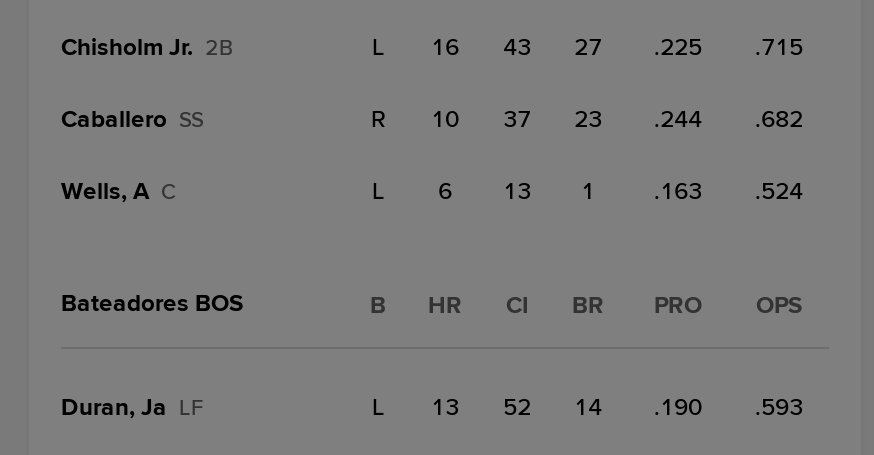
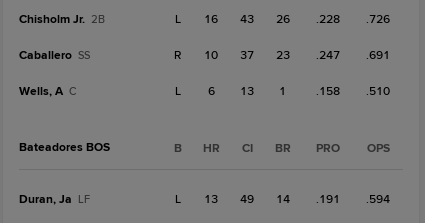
[574,33,602,63] 27 -> [275,12,289,27] 26
[654,33,702,63] .225 -> [315,12,339,27] .228
[755,33,803,63] .715 -> [366,12,390,27] .726
[654,105,702,135] .244 -> [315,48,339,63] .247
[755,105,803,135] .682 -> [366,48,390,63] .691
[654,177,702,207] .163 -> [315,84,339,99] .158
[755,177,803,207] .524 -> [366,84,390,99] .510
[503,393,531,423] 52 -> [240,192,254,207] 49
[654,393,702,423] .190 -> [315,192,339,207] .191
[755,393,803,423] .593 -> [366,192,390,207] .594

